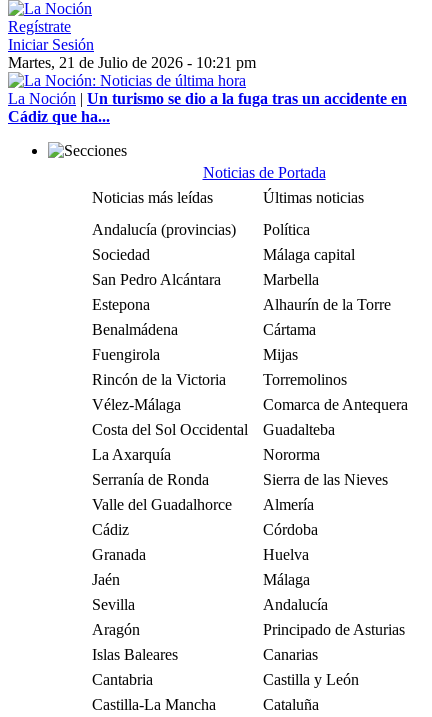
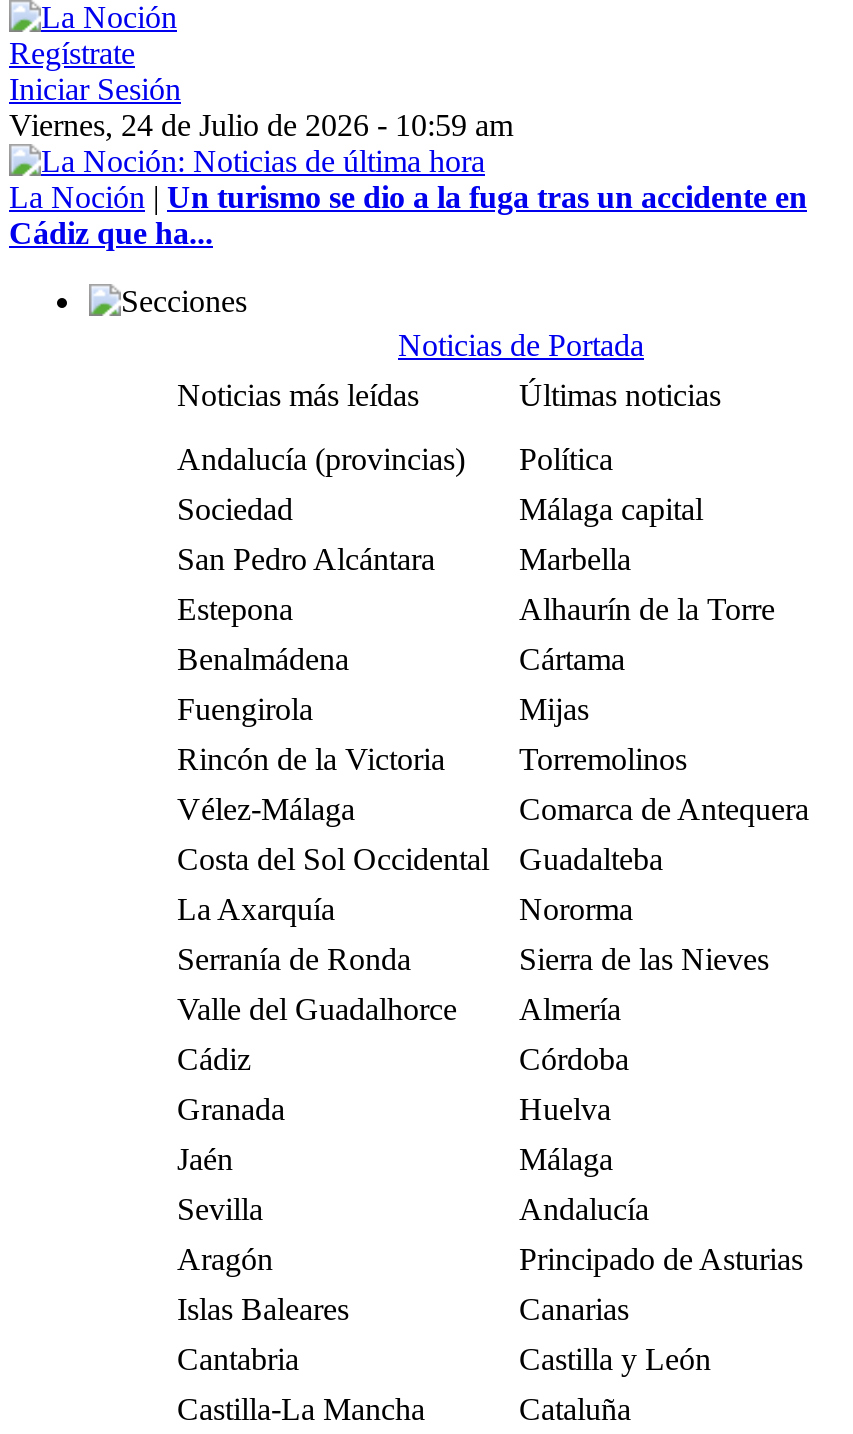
[8,54,256,71] Martes, 21 de Julio de 2026 - 10:21 pm -> [9,108,513,142] Viernes, 24 de Julio de 2026 - 10:59 am

